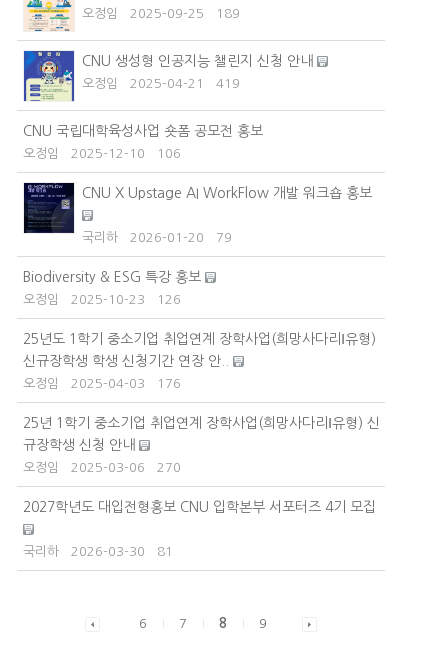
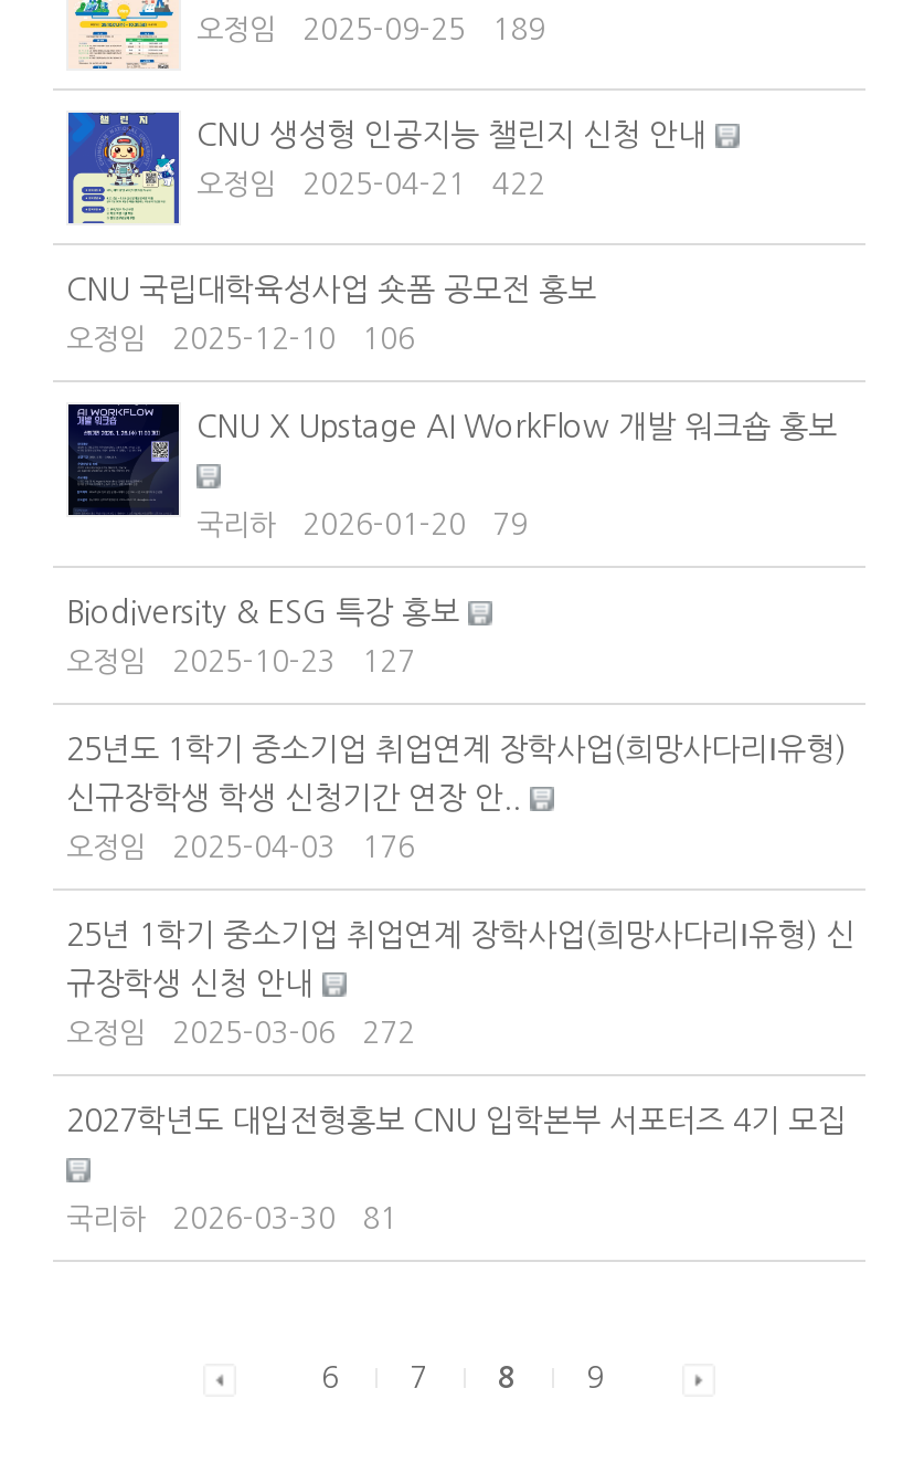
[82,77,240,90] 오정임 2025-04-21 419 -> [196,170,545,199] 오정임 2025-04-21 422
[23,293,181,306] 오정임 2025-10-23 126 -> [66,648,415,676] 오정임 2025-10-23 127
[23,461,181,474] 오정임 2025-03-06 270 -> [66,1019,415,1048] 오정임 2025-03-06 272

